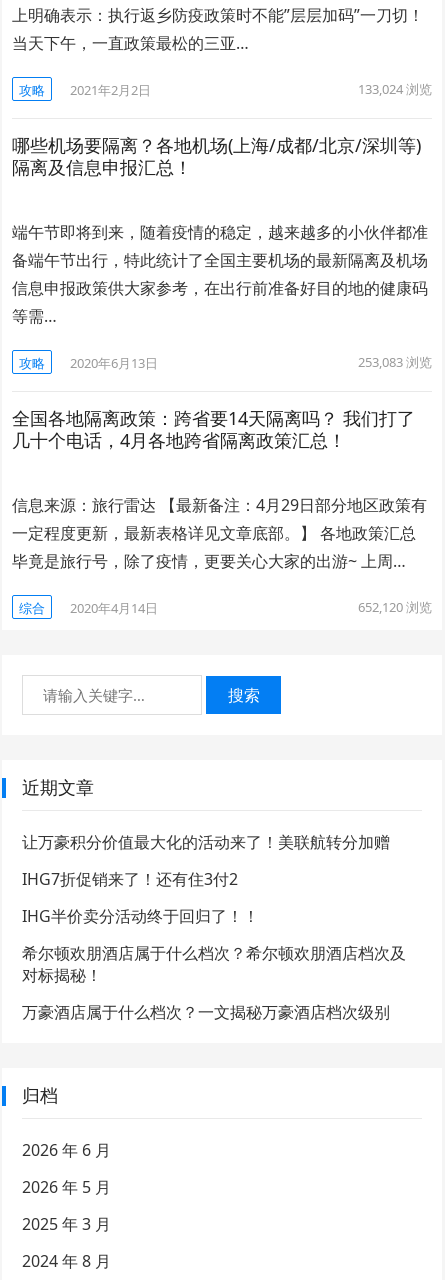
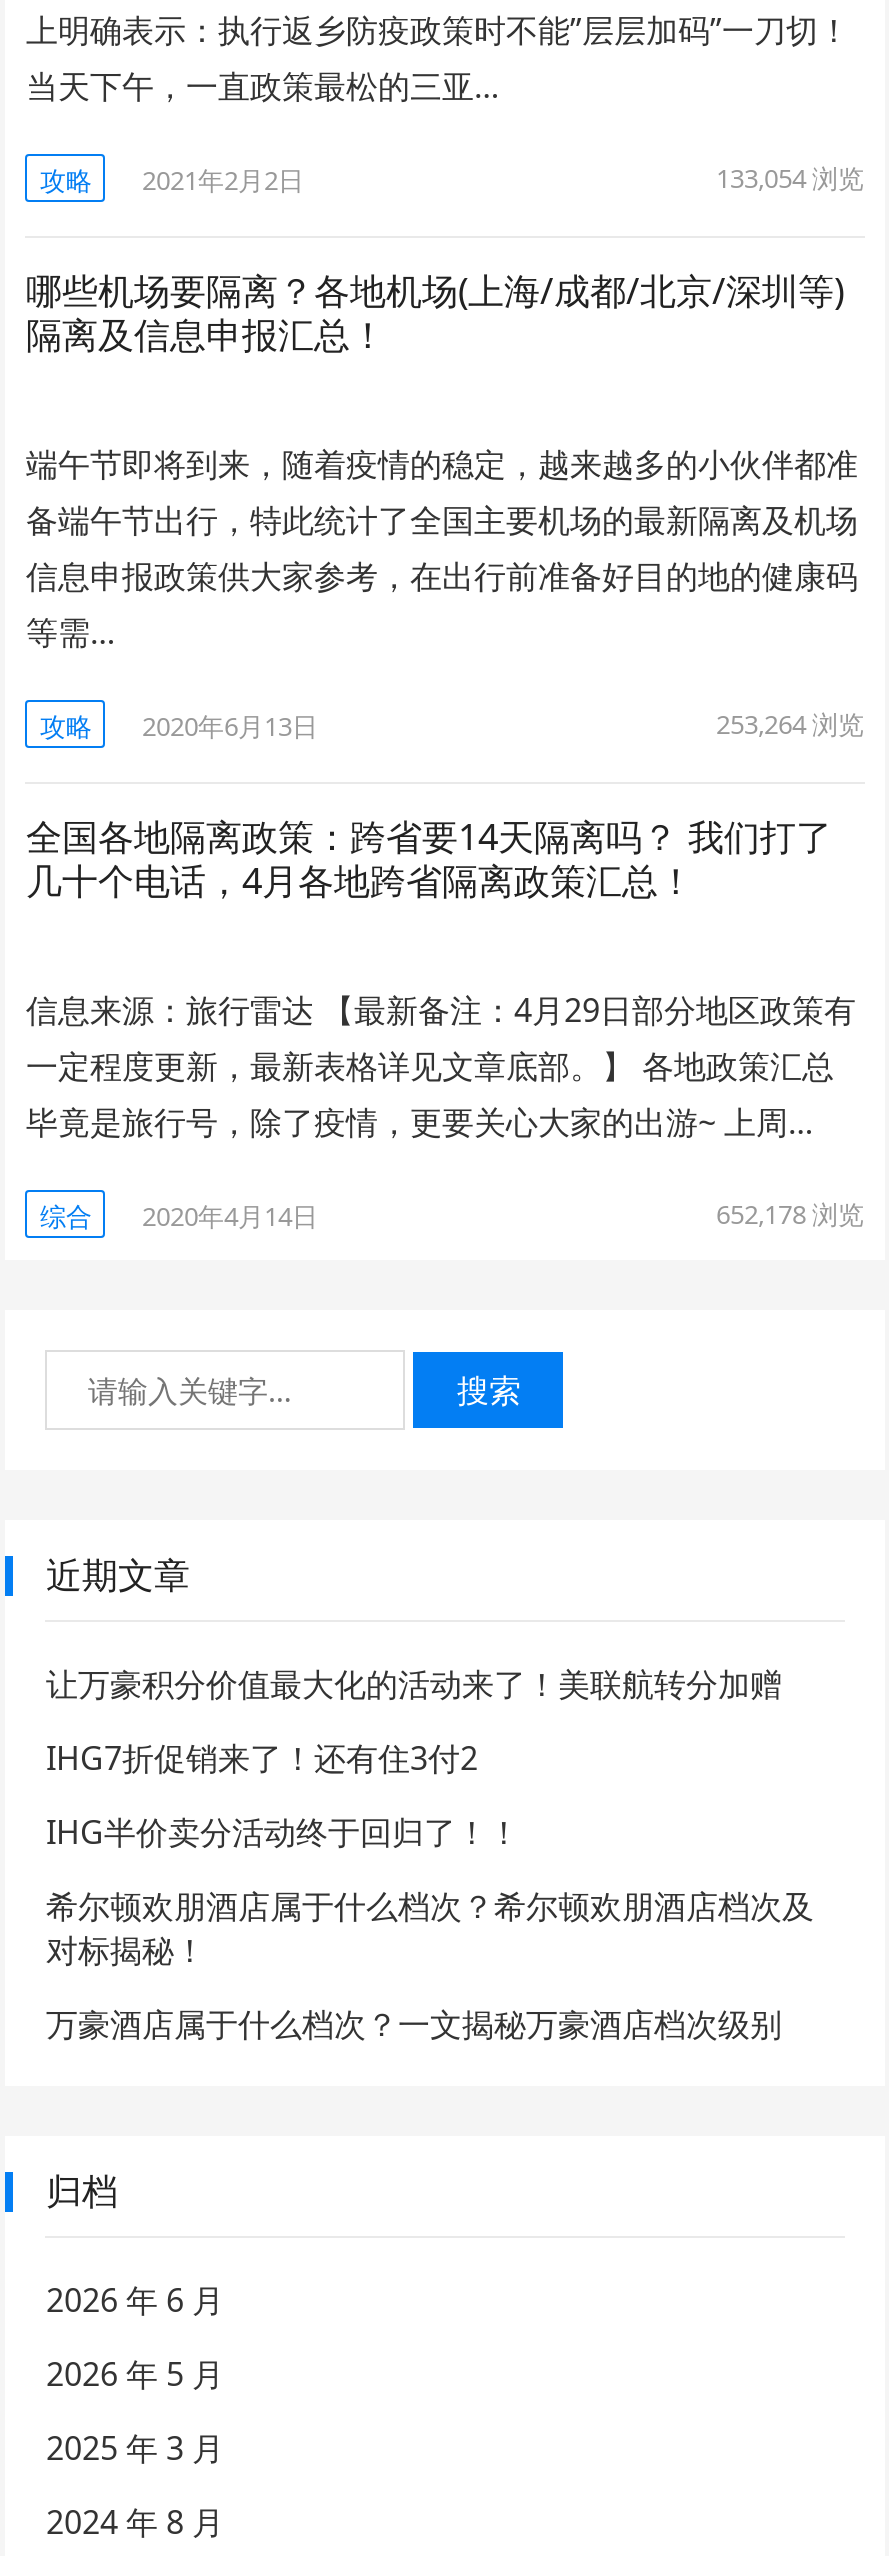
[357,80,431,98] 133,024浏览 -> [716,160,864,196] 133,054浏览
[357,353,431,371] 253,083浏览 -> [716,706,864,742] 253,264浏览
[357,598,431,616] 652,120浏览 -> [716,1196,864,1232] 652,178浏览

